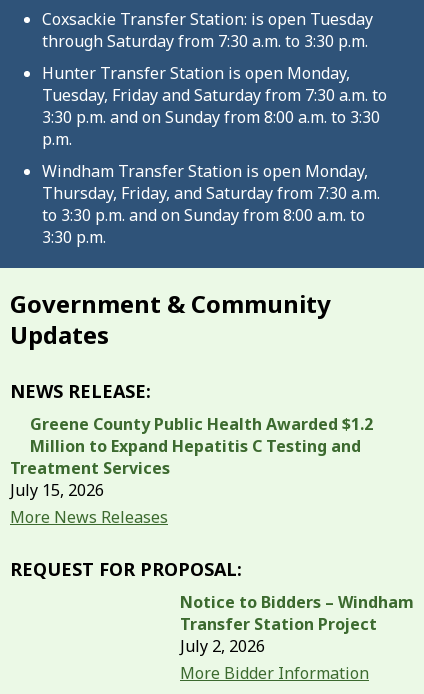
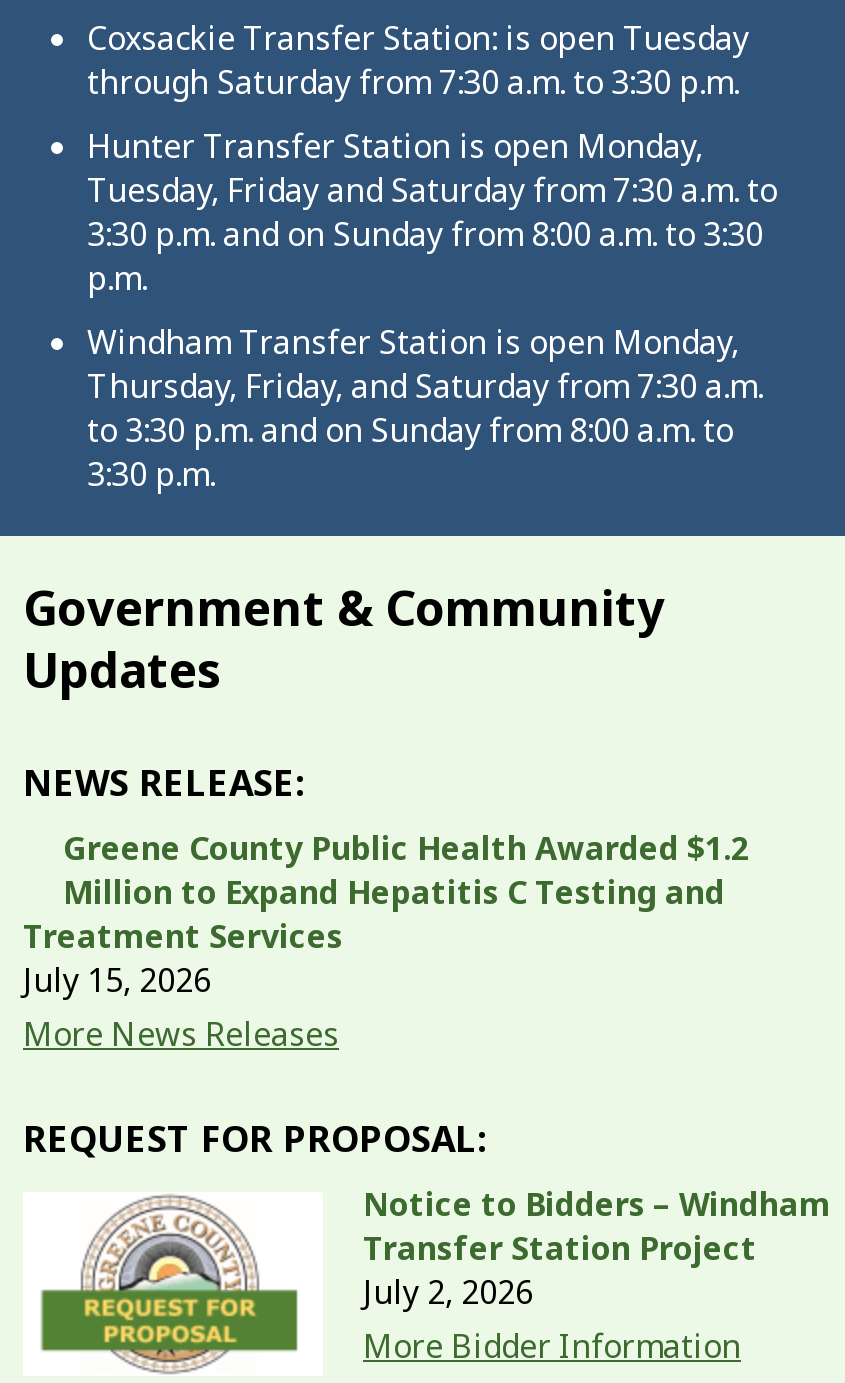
none -> [27,1194,319,1374] [image]

